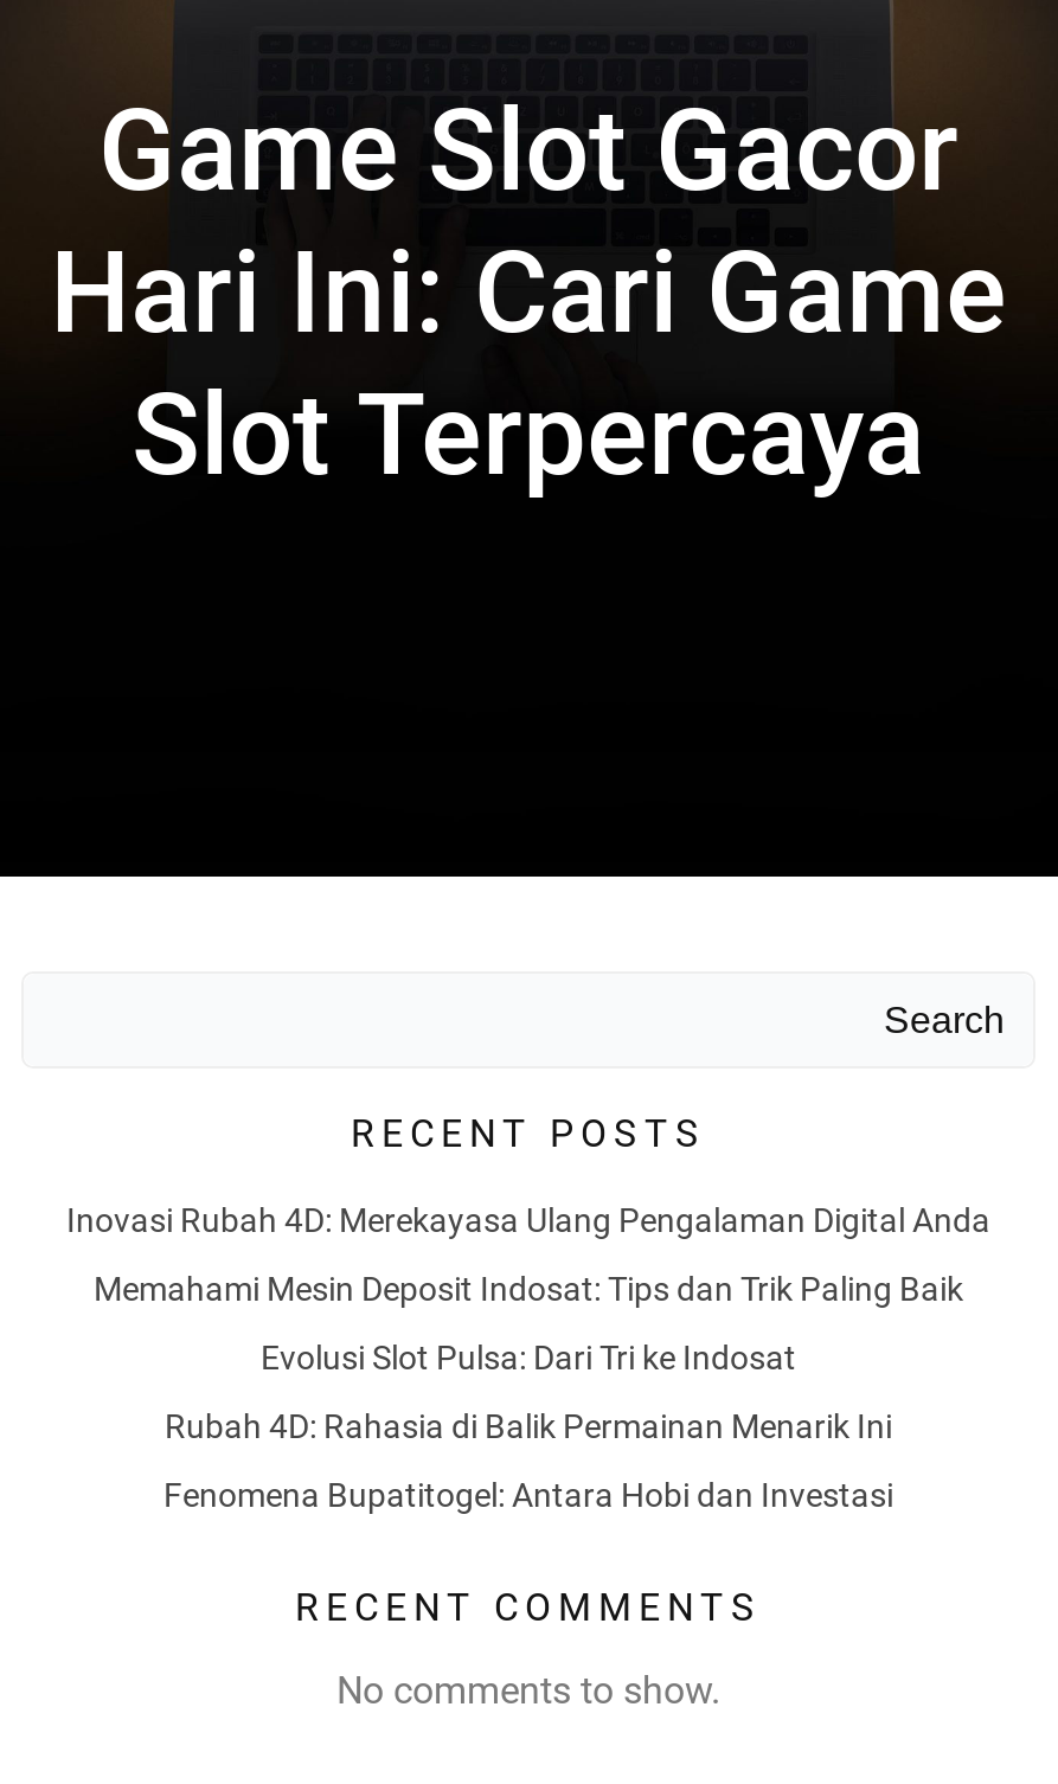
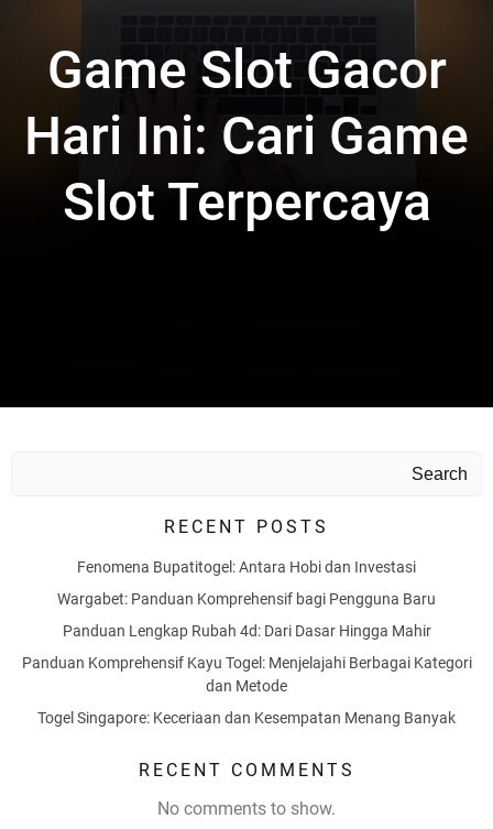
[66,1201,990,1445] Inovasi Rubah 4D: Merekayasa Ulang Pengalaman Digital Anda | Memahami Mesin Deposit Indosat: Tips dan Trik Paling Baik | Evolusi Slot Pulsa: Dari Tri ke Indosat | Rubah 4D: Rahasia di Balik Permainan Menarik Ini -> none
moved [163,1476,893,1514] -> [77,558,416,576]: Fenomena Bupatitogel: Antara Hobi dan Investasi
none -> [21,590,472,727] Wargabet: Panduan Komprehensif bagi Pengguna Baru | Panduan Lengkap Rubah 4d: Dari Dasar Hingga Mahir | Panduan Komprehensif Kayu Togel: Menjelajahi Berbagai Kategori | dan Metode | Togel Singapore: Keceriaan dan Kesempatan Menang Banyak
moved [295,1585,762,1713] -> [138,760,355,819]: RECENT COMMENTS | No comments to show.

